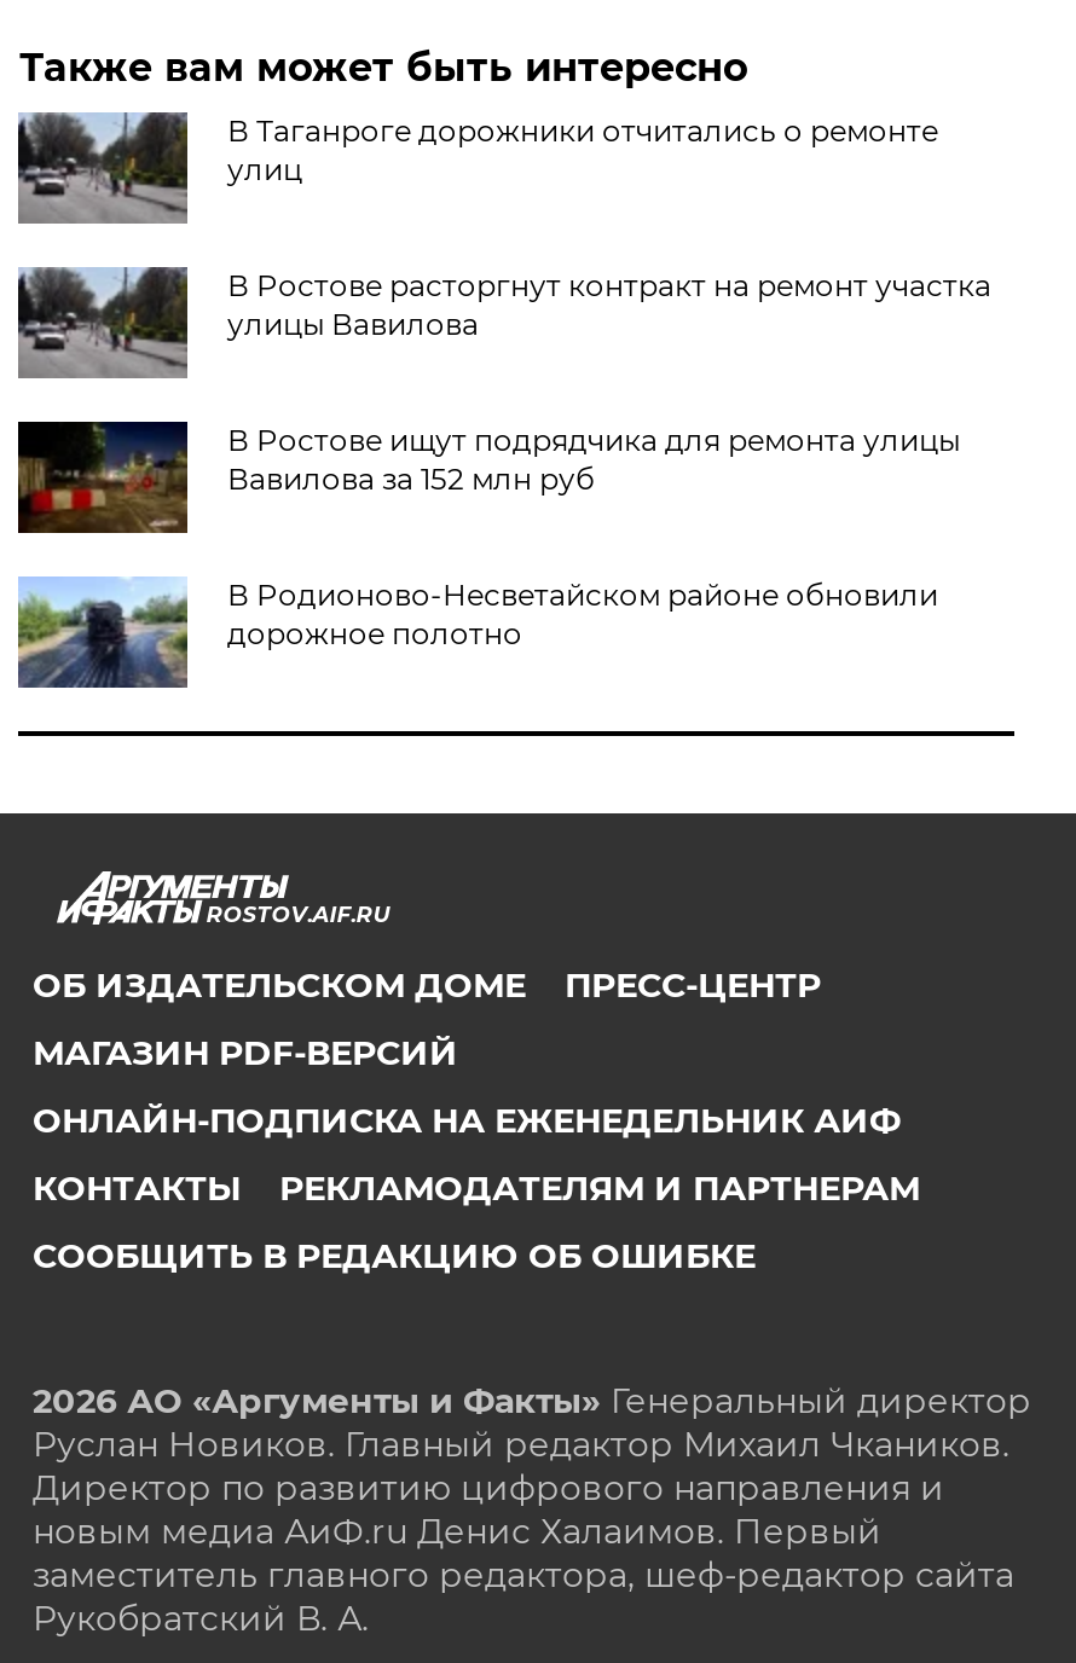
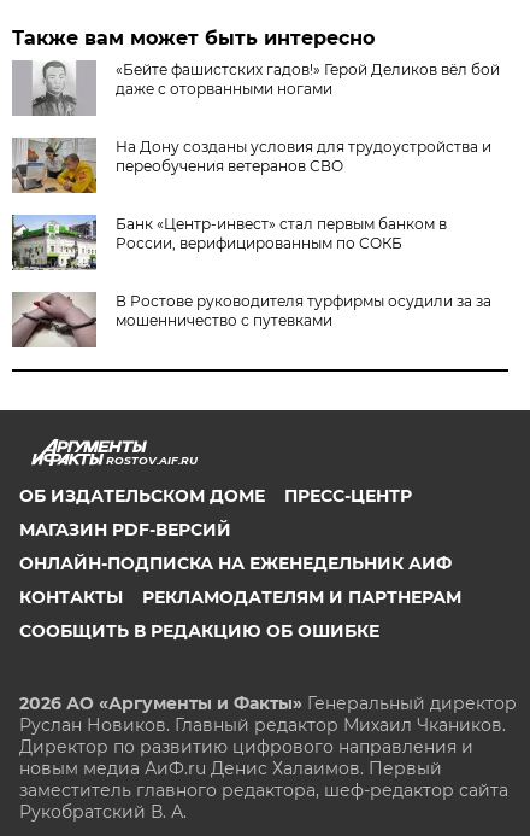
[18,112,938,221] [image] | В Таганроге дорожники отчитались о ремонте | улиц -> [13,60,500,115] [image] | «Бейте фашистских гадов!» Герой Деликов вёл бой | даже с оторванными ногами
[16,267,991,381] [image] | В Ростове расторгнут контракт на ремонт участка | улицы Вавилова -> [12,136,492,194] [image] | На Дону созданы условия для трудоустройства и | переобучения ветеранов СВО
[16,419,960,535] [image] | В Ростове ищут подрядчика для ремонта улицы | Вавилова за 152 млн руб -> [11,215,447,271] [image] | Банк «Центр-инвест» стал первым банком в | России, верифицированным по СОКБ
[18,576,938,690] [image] | В Родионово‑Несветайском районе обновили | дорожное полотно -> [11,291,492,347] [image] | В Ростове руководителя турфирмы осудили за за | мошенничество с путевками

